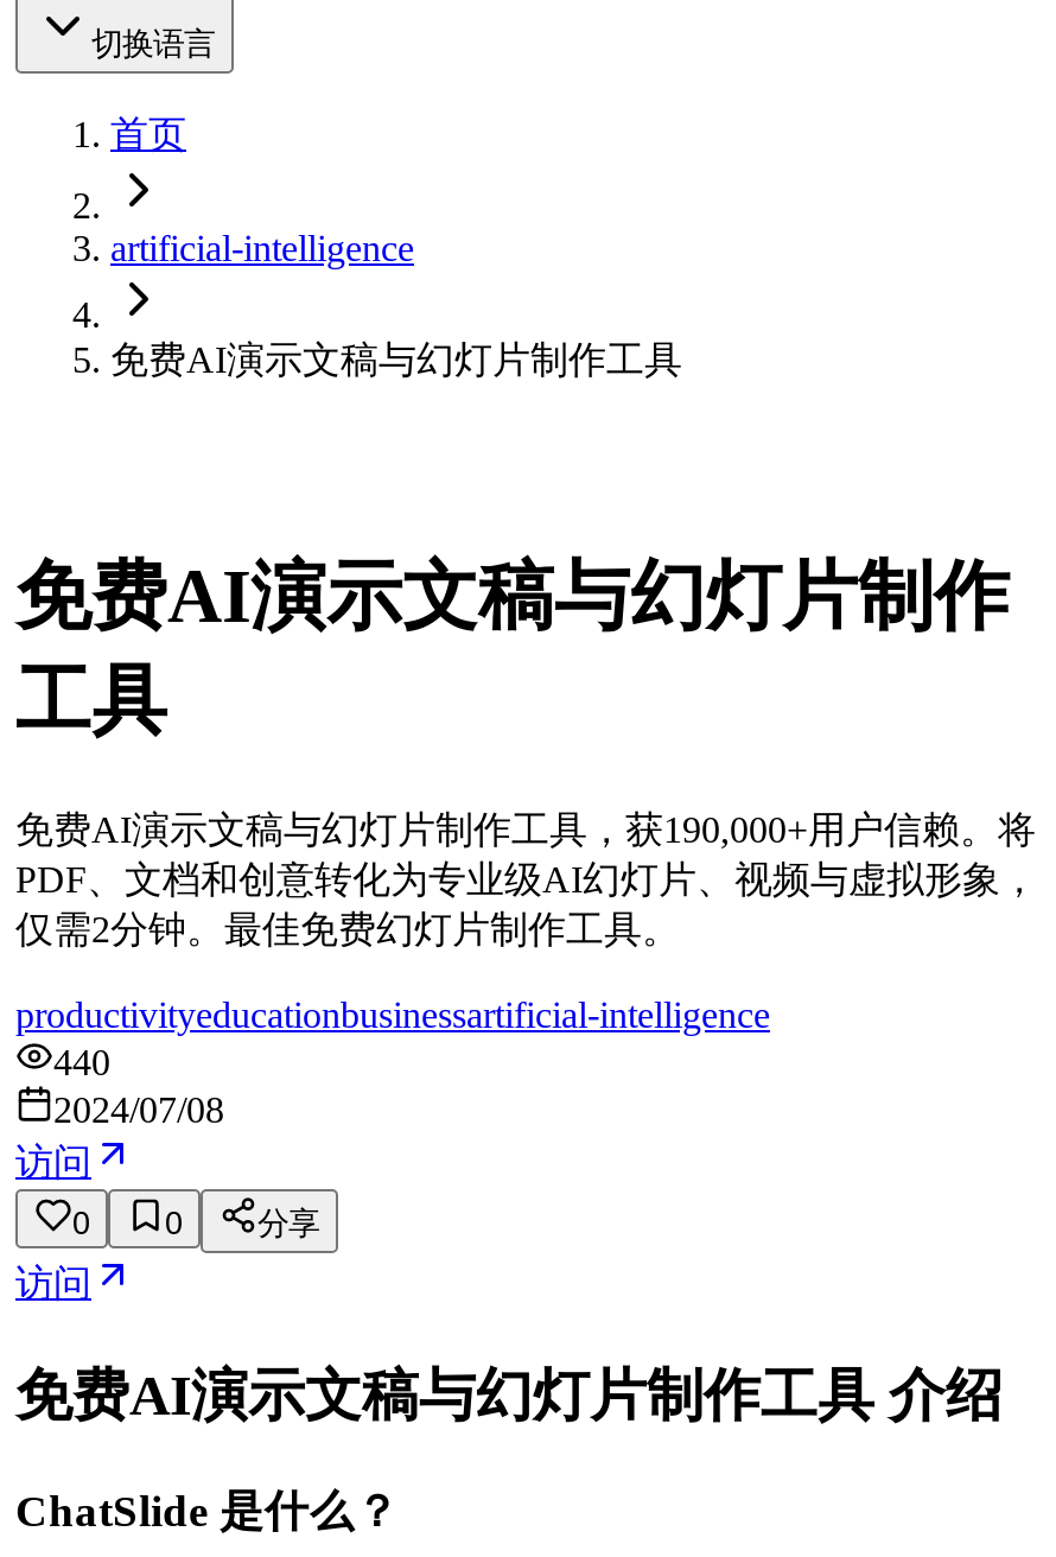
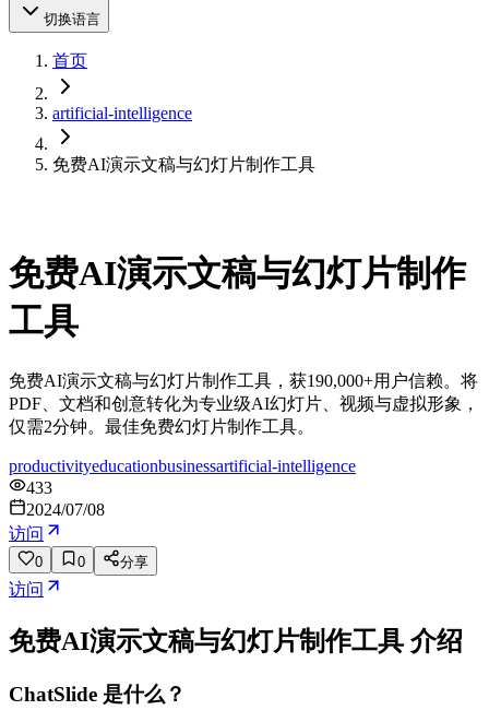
[53,1042,110,1082] 440 -> [26,478,52,497] 433

